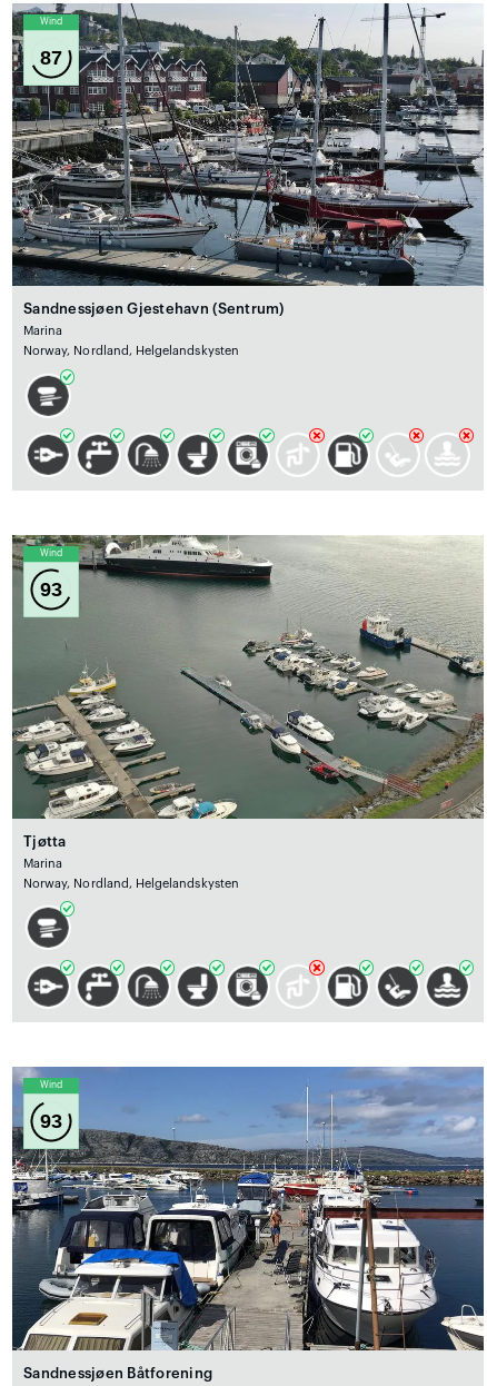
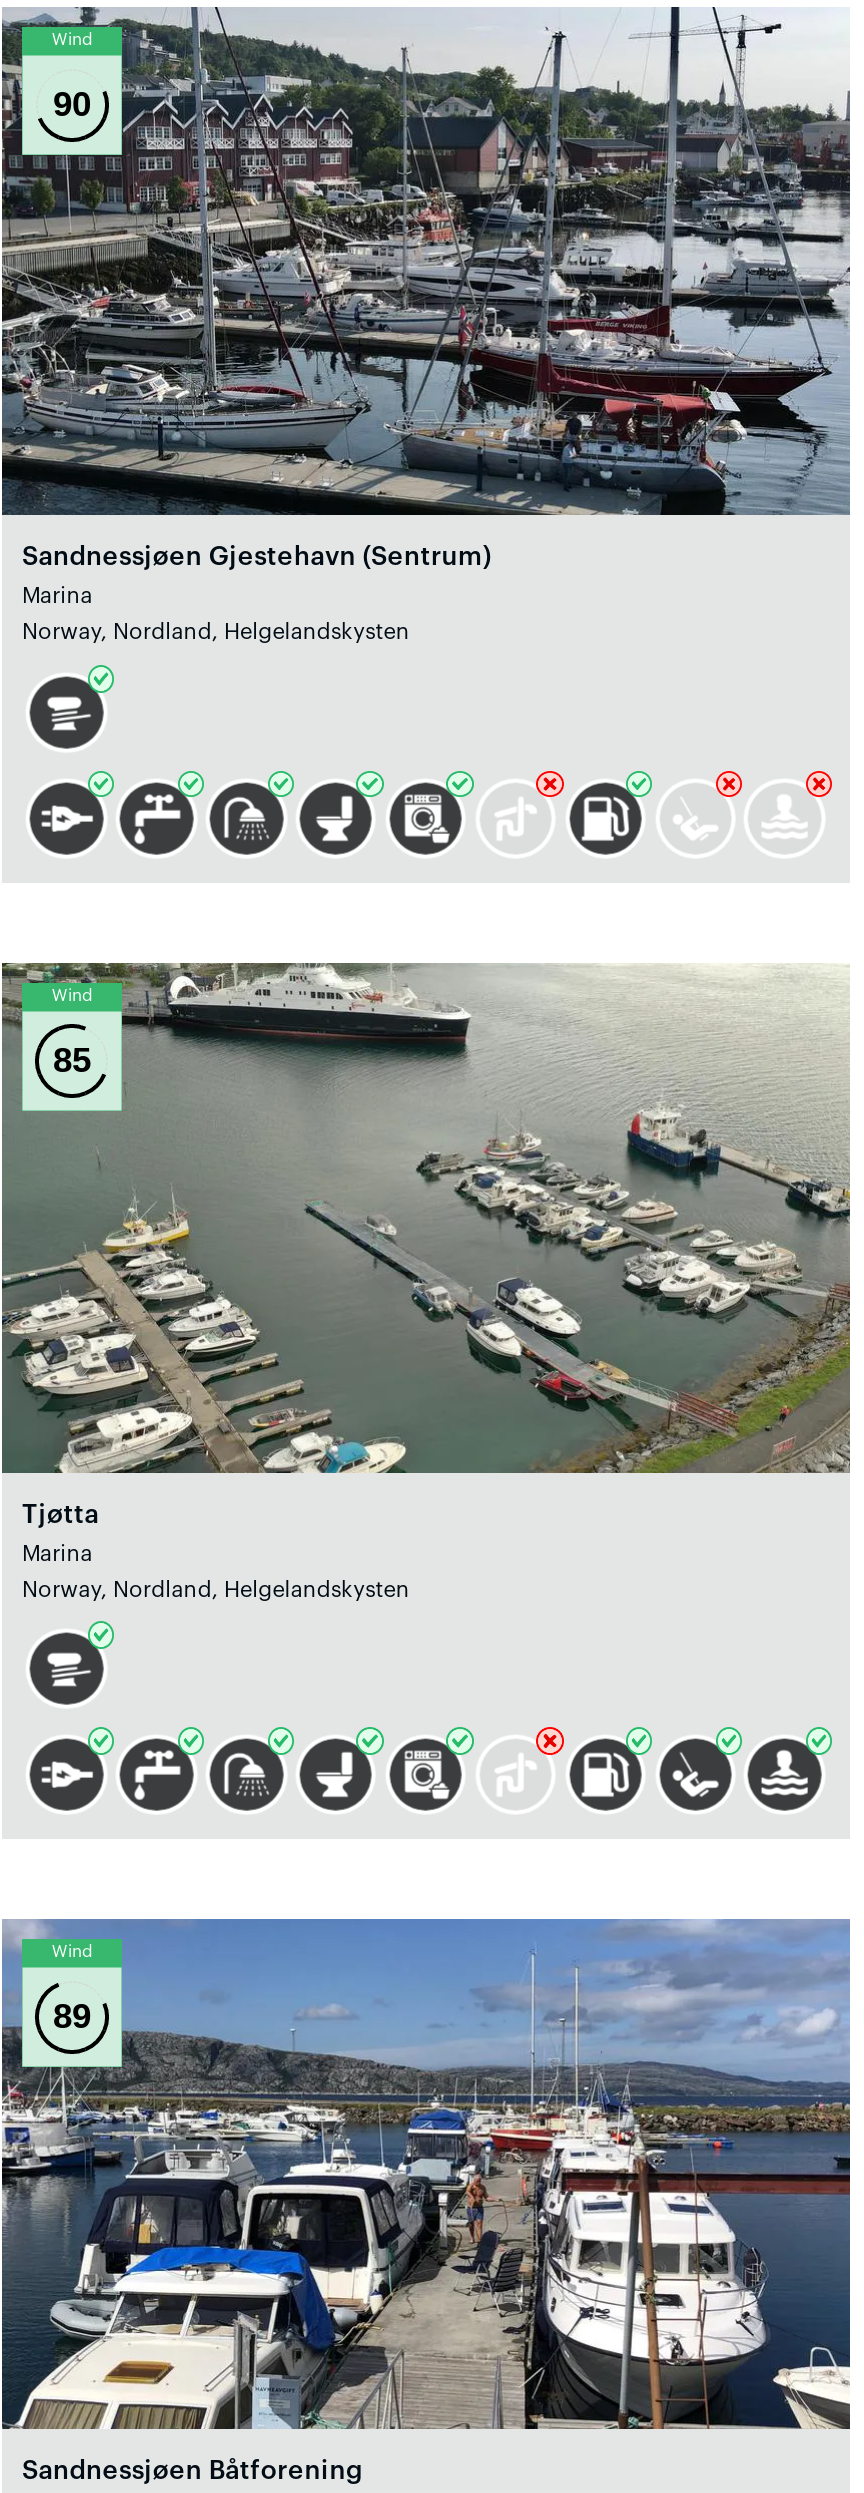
[40,46,62,69] 87 -> [53,84,91,123] 90
[40,578,62,600] 93 -> [53,1041,91,1080] 85
[40,1110,62,1132] 93 -> [53,1997,91,2036] 89

